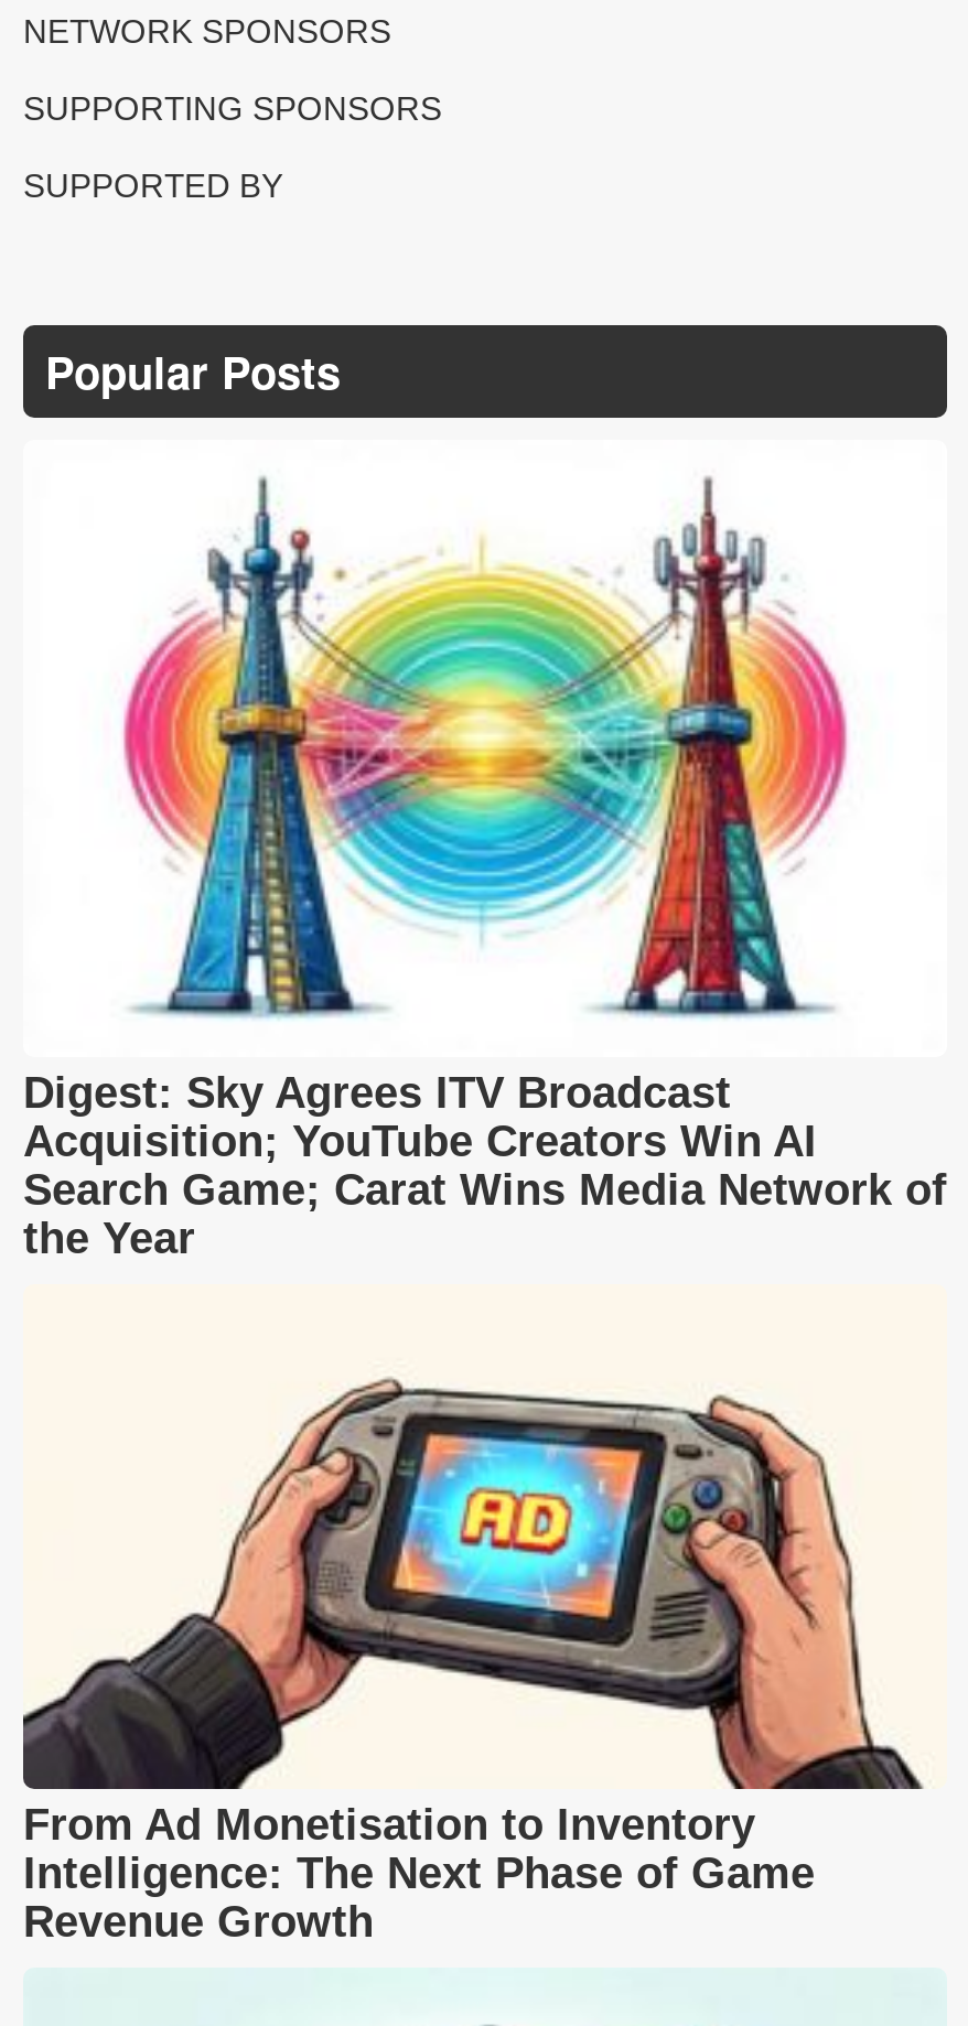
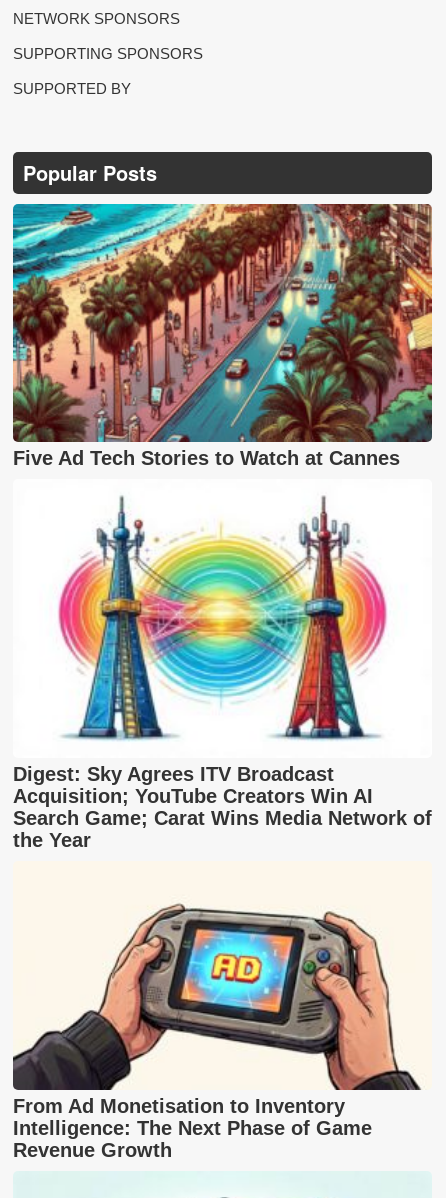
none -> [12,203,433,469] [image] | Five Ad Tech Stories to Watch at Cannes

